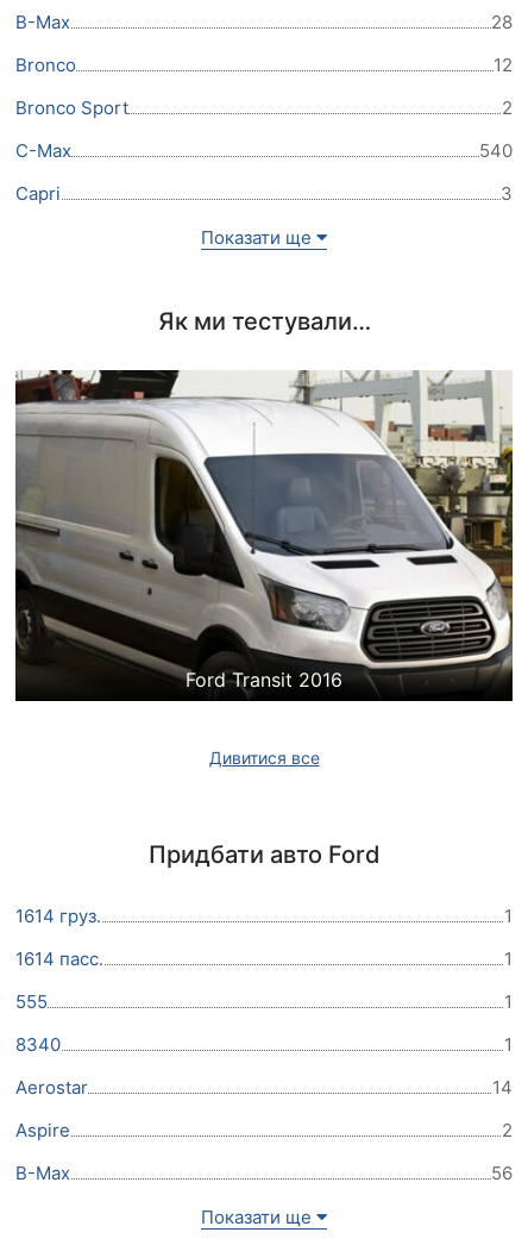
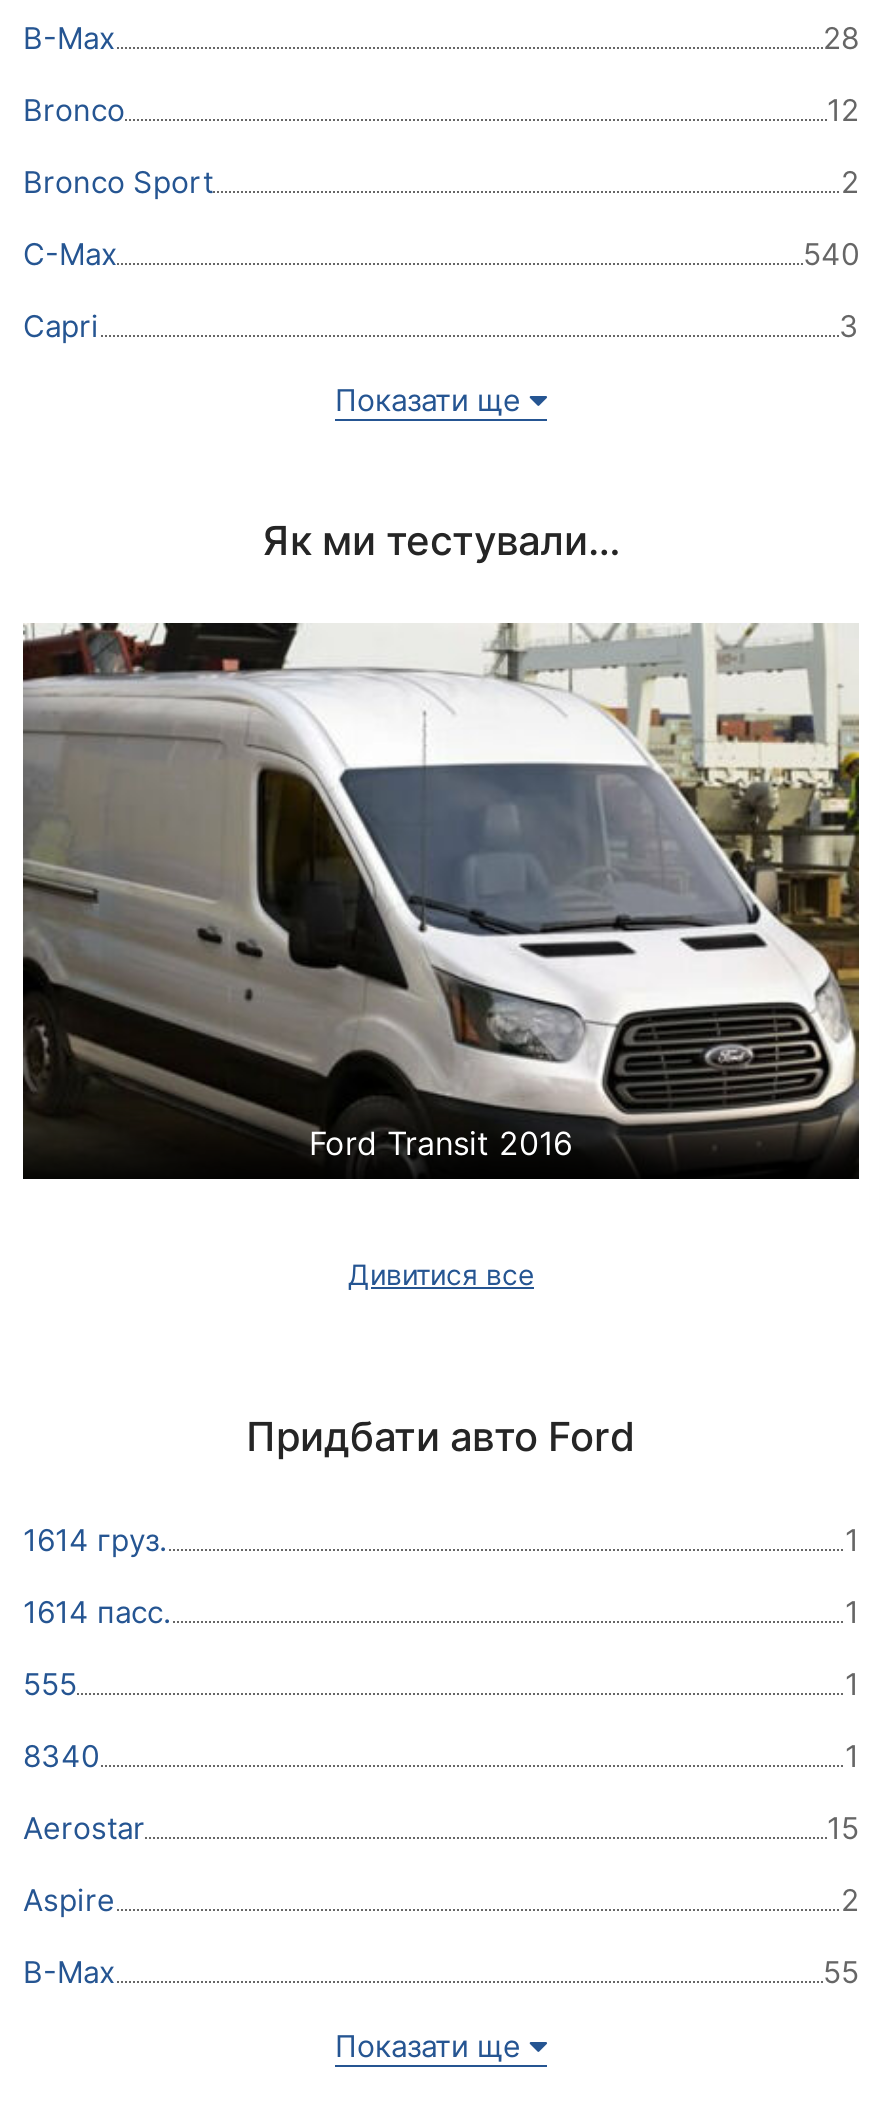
[492,1076,513,1099] 14 -> [827,1810,859,1848] 15
[491,1162,513,1185] 56 -> [823,1954,859,1992] 55

